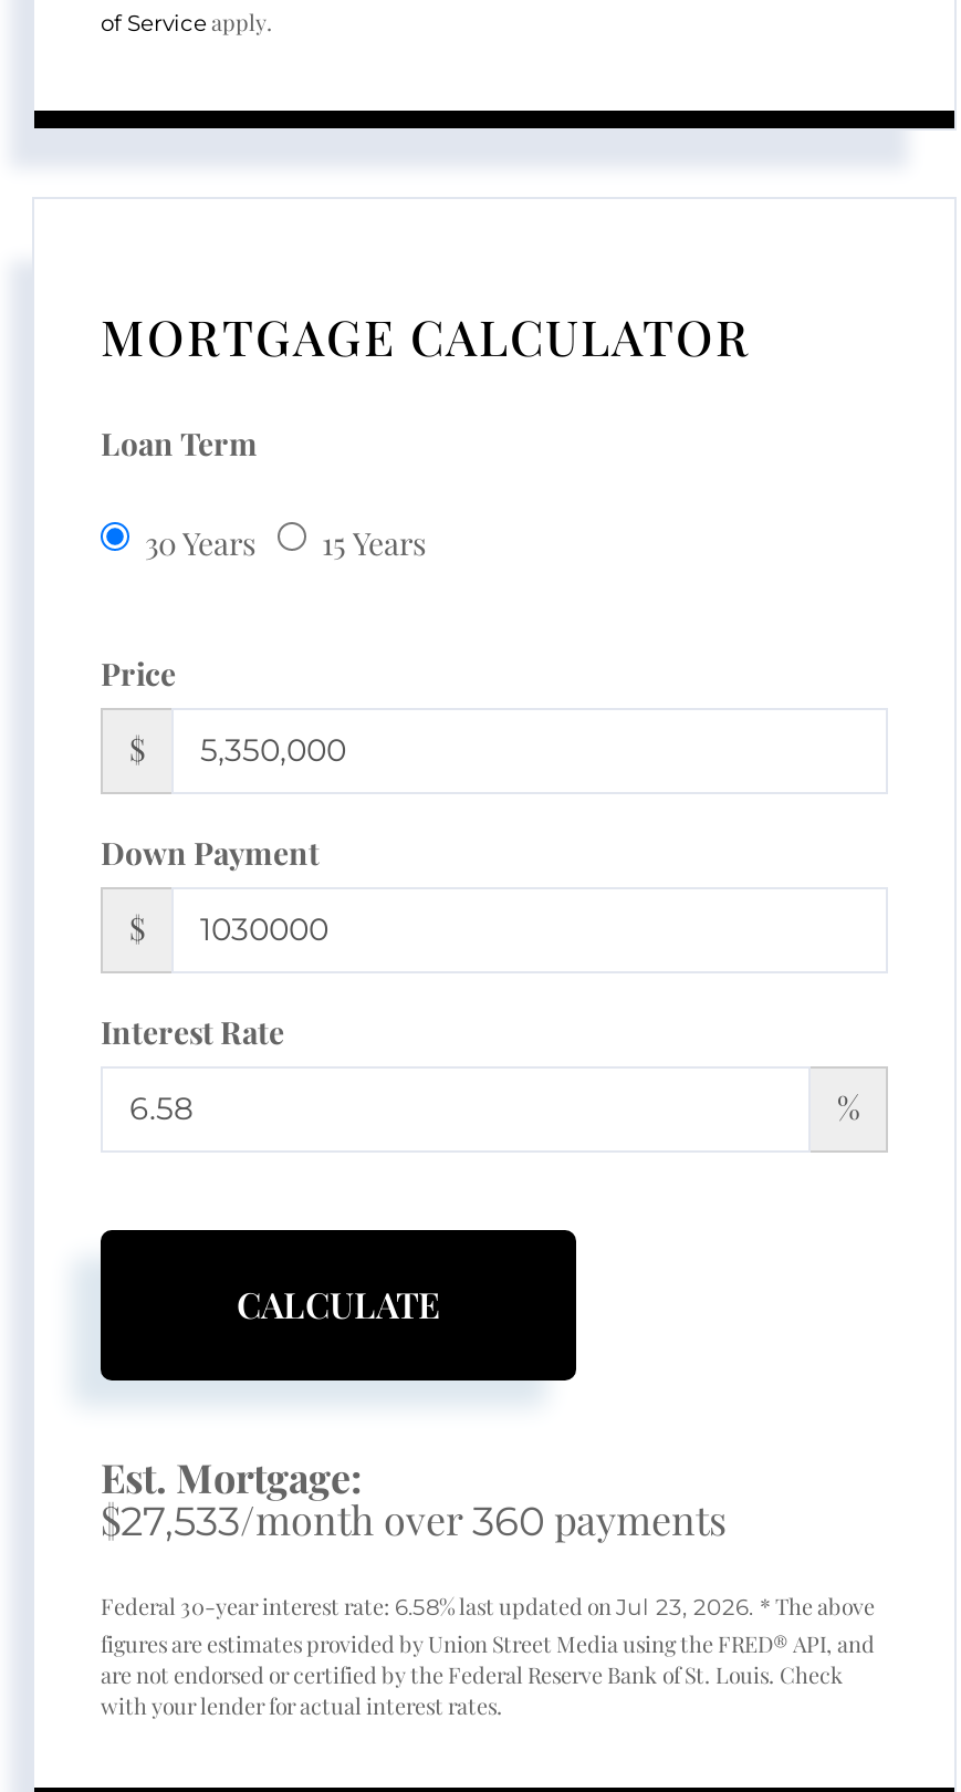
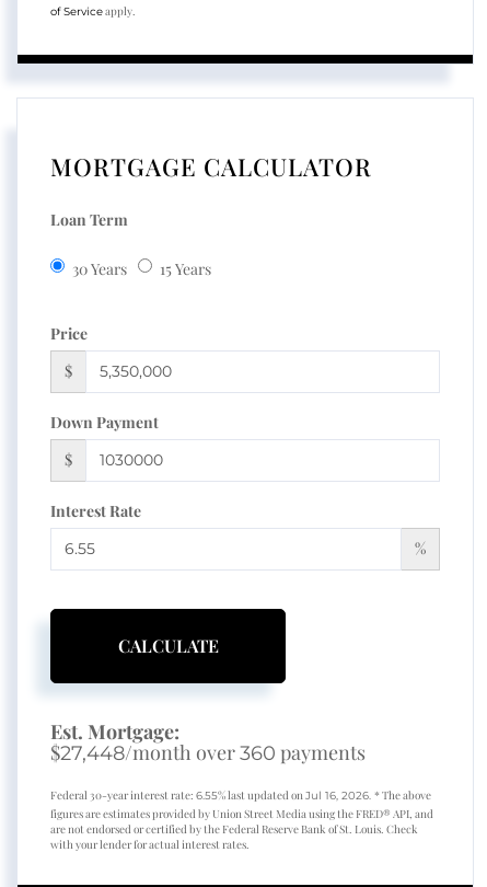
[101,1493,727,1546] $27,533/month over360 payments -> [50,739,366,765] $27,448/month over360 payments
[101,1590,875,1621] Federal 30-year interest rate: 6.58% last updated on Jul 23, 2026. * The above -> [50,787,431,802] Federal 30-year interest rate: 6.55% last updated on Jul 16, 2026. * The above

